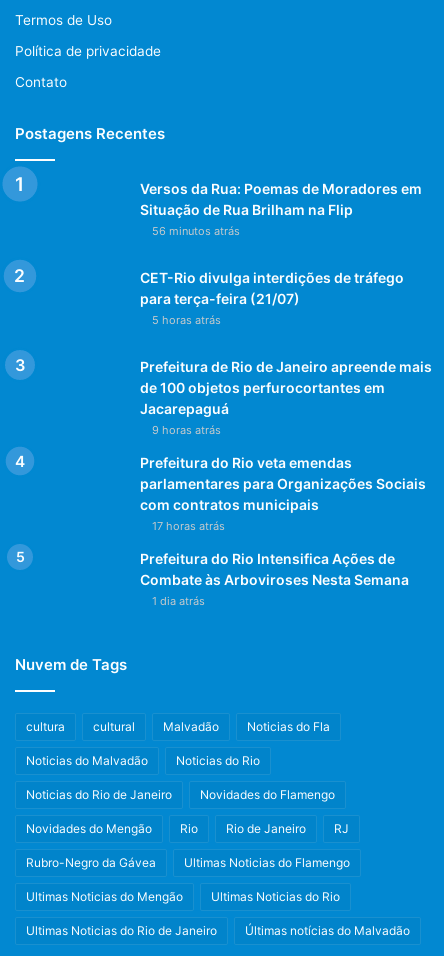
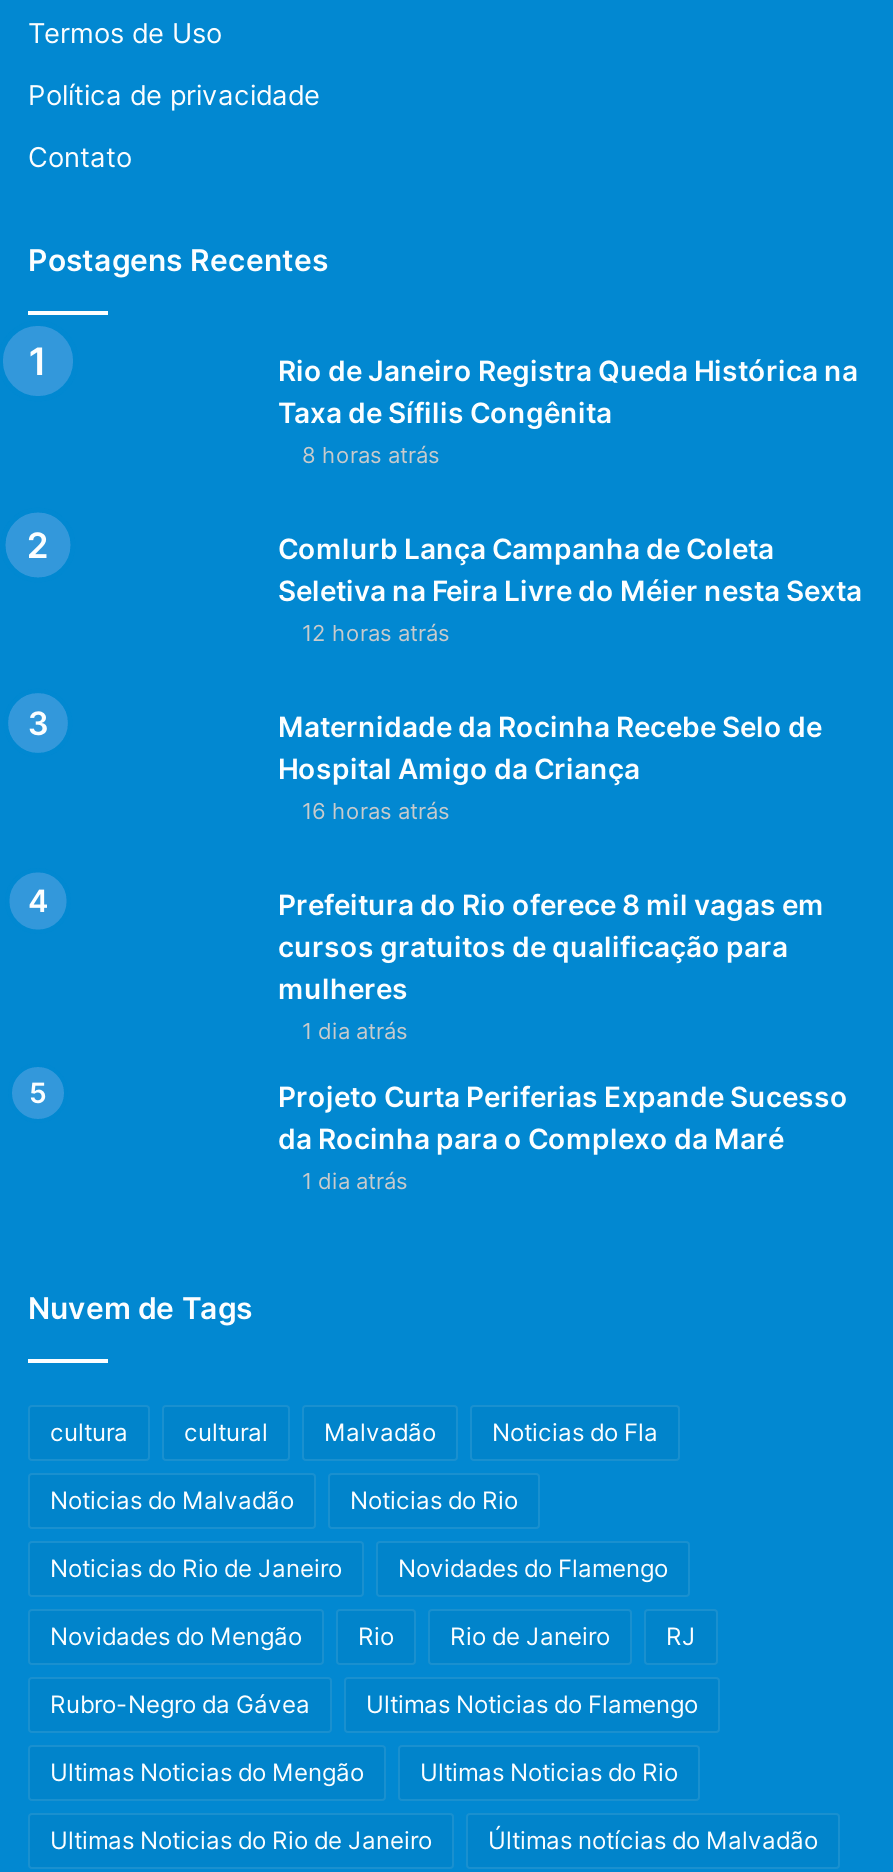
[140,179,422,237] Versos da Rua: Poemas de Moradores em | Situação de Rua Brilham na Flip | 56 minutos atrás -> [278,352,858,468] Rio de Janeiro Registra Queda Histórica na | Taxa de Sífilis Congênita | 8 horas atrás
[140,268,404,326] CET-Rio divulga interdições de tráfego | para terça-feira (21/07) | 5 horas atrás -> [278,530,862,646] Comlurb Lança Campanha de Coleta | Seletiva na Feira Livre do Méier nesta Sexta | 12 horas atrás
[140,357,432,436] Prefeitura de Rio de Janeiro apreende mais | de 100 objetos perfurocortantes em | Jacarepaguá | 9 horas atrás -> [278,708,822,824] Maternidade da Rocinha Recebe Selo de | Hospital Amigo da Criança | 16 horas atrás
[140,453,426,532] Prefeitura do Rio veta emendas | parlamentares para Organizações Sociais | com contratos municipais | 17 horas atrás -> [278,886,824,1044] Prefeitura do Rio oferece 8 mil vagas em | cursos gratuitos de qualificação para | mulheres | 1 dia atrás
[140,549,409,587] Prefeitura do Rio Intensifica Ações de | Combate às Arboviroses Nesta Semana -> [278,1078,848,1154] Projeto Curta Periferias Expande Sucesso | da Rocinha para o Complexo da Maré

